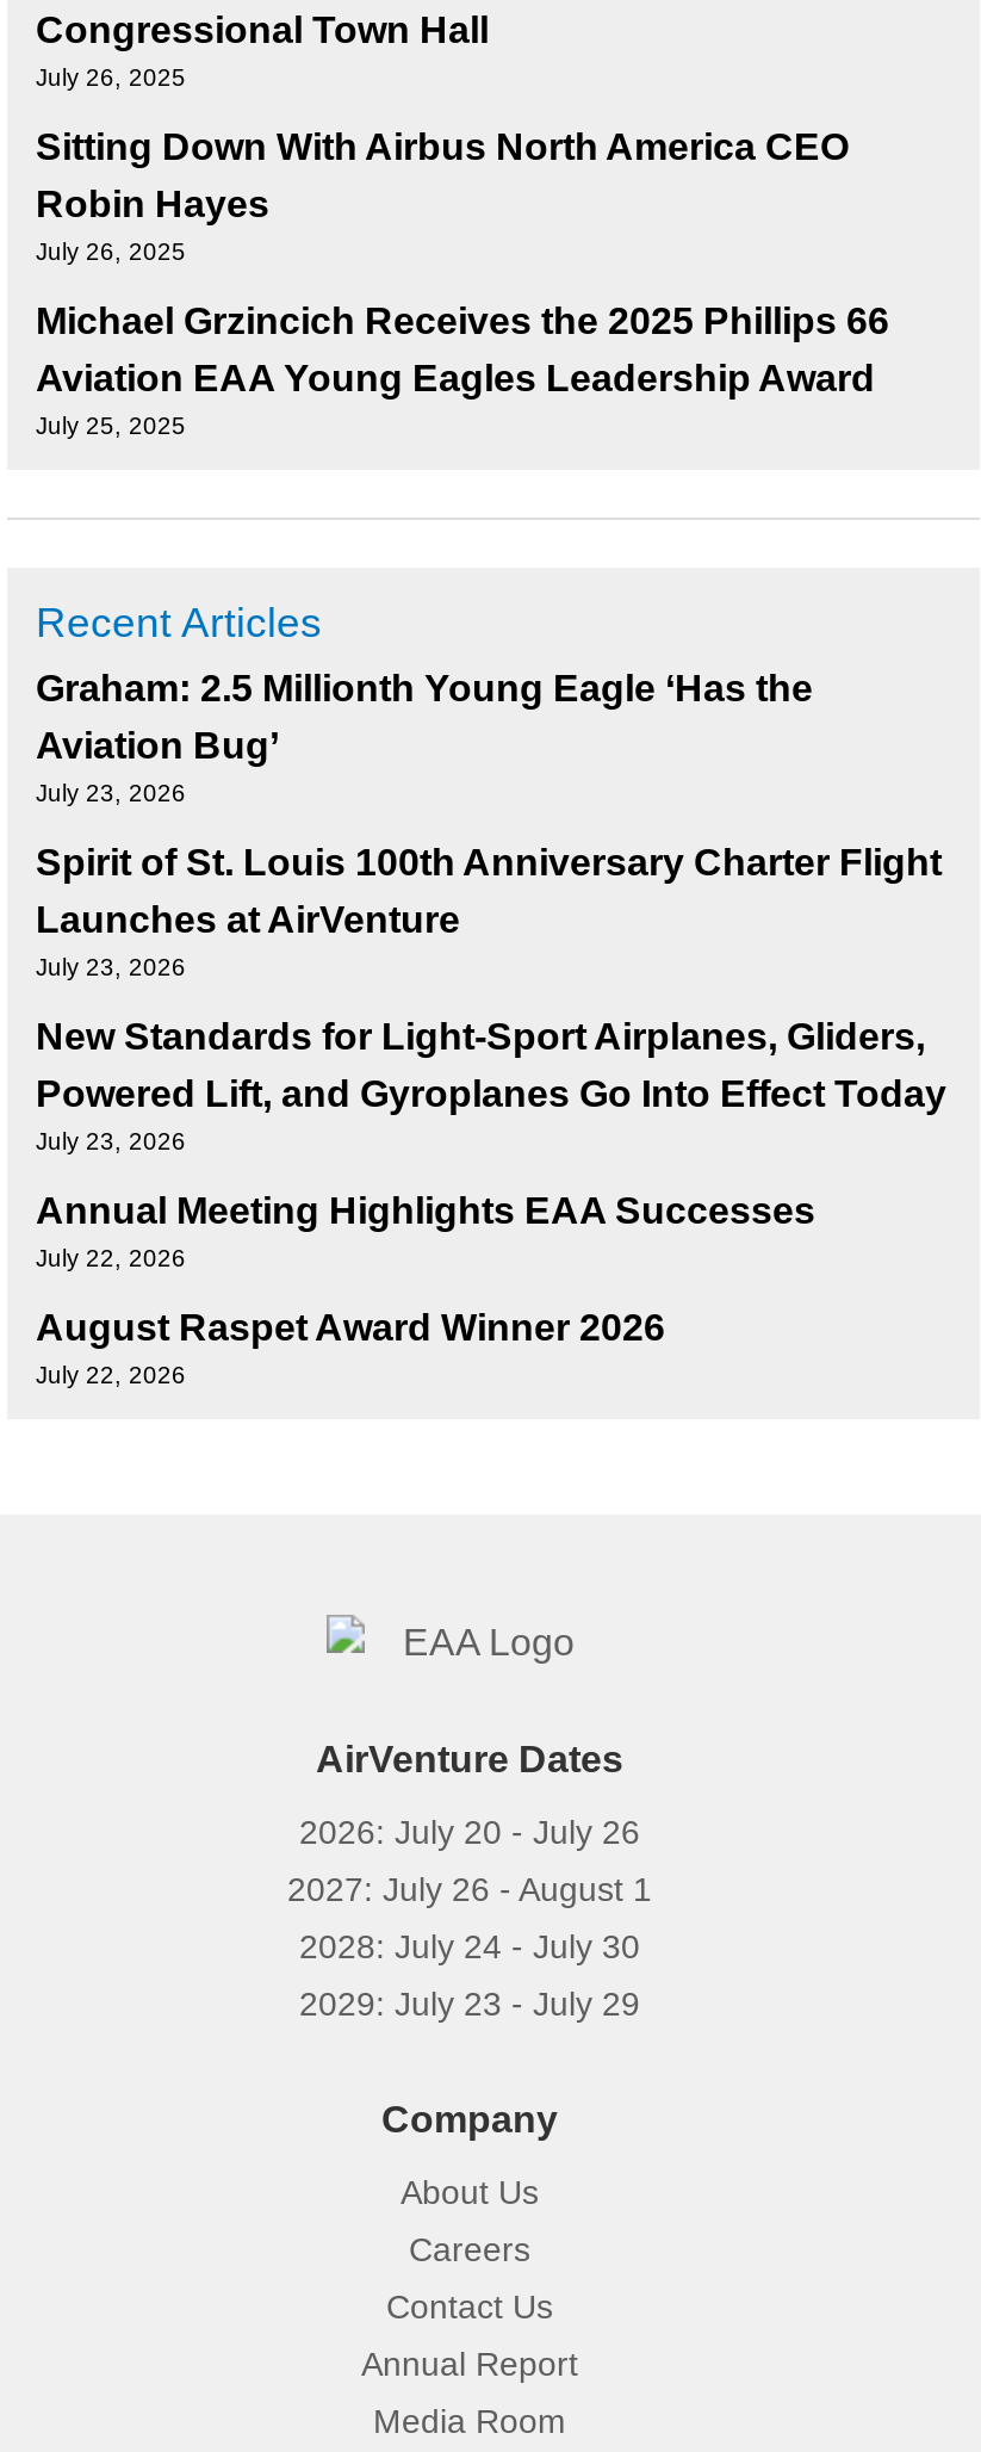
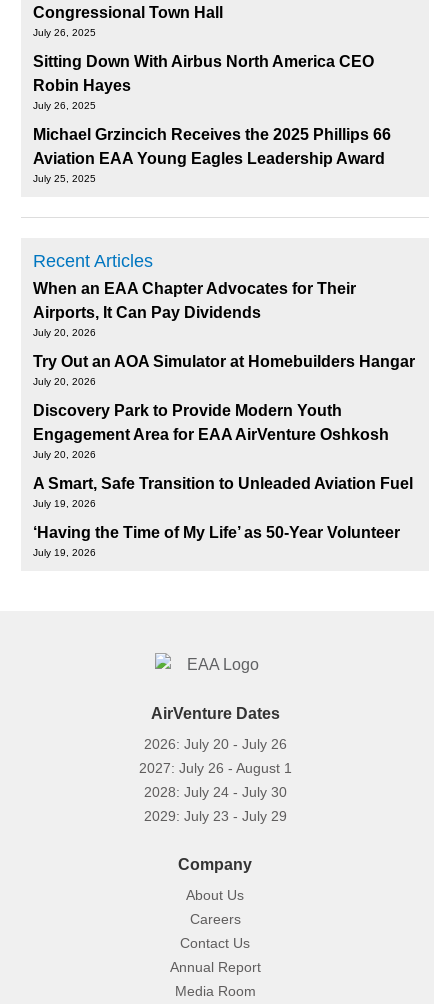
[36,668,813,806] Graham: 2.5 Millionth Young Eagle ‘Has the | Aviation Bug’ | July 23, 2026 -> [33,280,356,338] When an EAA Chapter Advocates for Their | Airports, It Can Pay Dividends | July 20, 2026
[36,842,942,980] Spirit of St. Louis 100th Anniversary Charter Flight | Launches at AirVenture | July 23, 2026 -> [33,353,415,387] Try Out an AOA Simulator at Homebuilders Hangar | July 20, 2026
[36,1016,946,1154] New Standards for Light-Sport Airplanes, Gliders, | Powered Lift, and Gyroplanes Go Into Effect Today | July 23, 2026 -> [33,402,389,460] Discovery Park to Provide Modern Youth | Engagement Area for EAA AirVenture Oshkosh | July 20, 2026
[36,1190,815,1271] Annual Meeting Highlights EAA Successes | July 22, 2026 -> [33,475,413,509] A Smart, Safe Transition to Unleaded Aviation Fuel | July 19, 2026
[36,1307,665,1388] August Raspet Award Winner 2026 | July 22, 2026 -> [33,524,400,558] ‘Having the Time of My Life’ as 50-Year Volunteer | July 19, 2026

